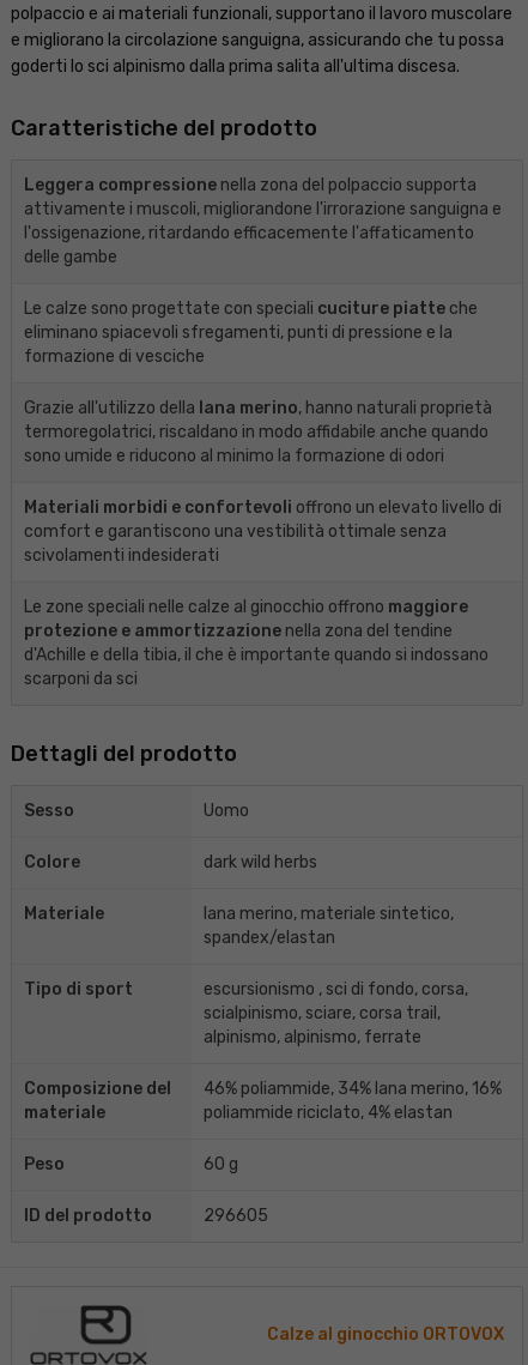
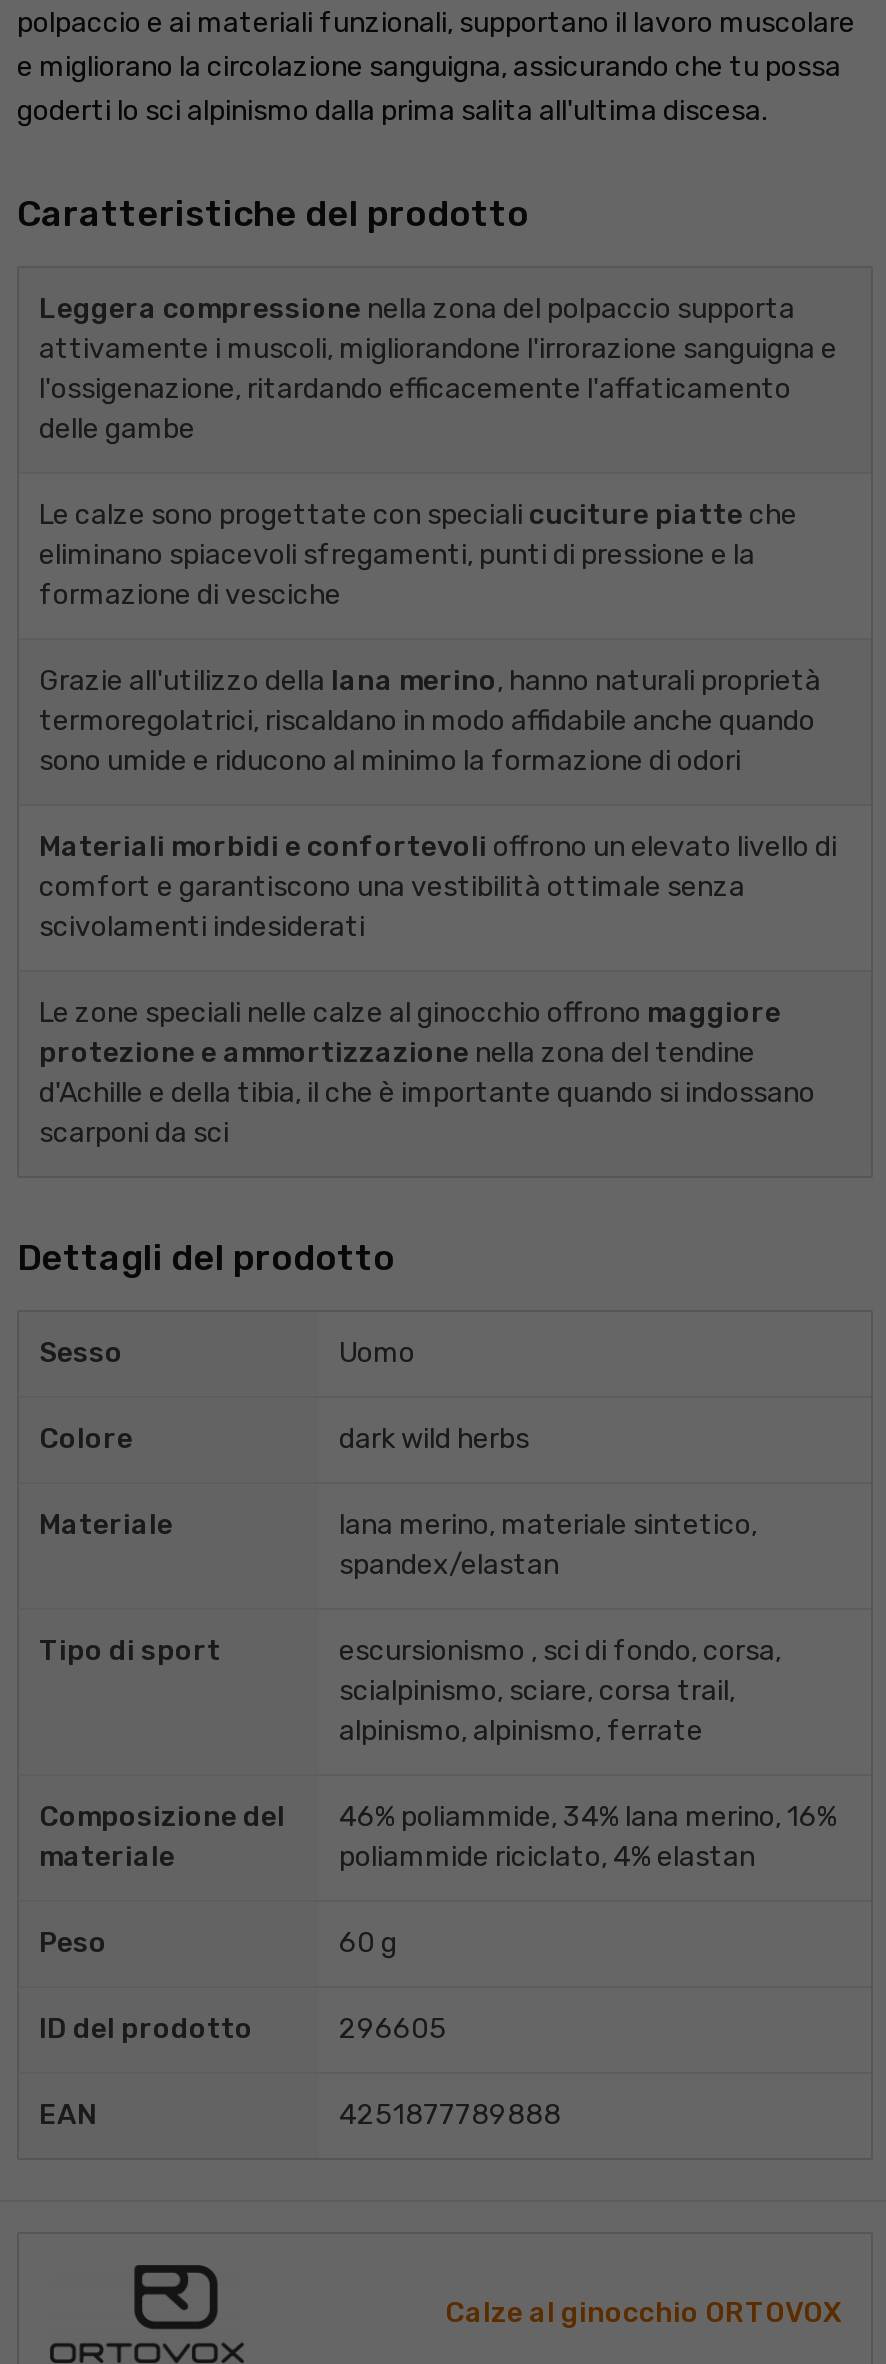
none -> [39,2098,561,2132] EAN | 4251877789888

